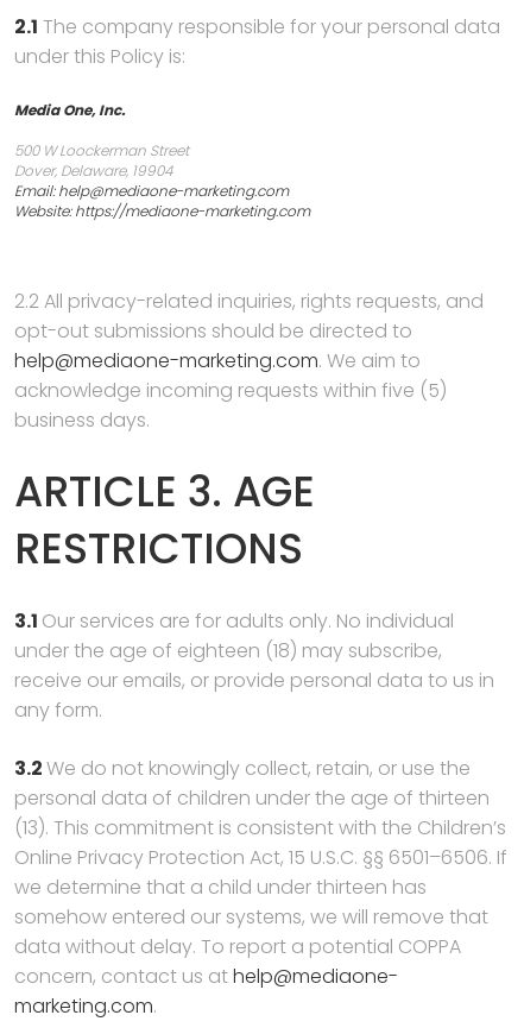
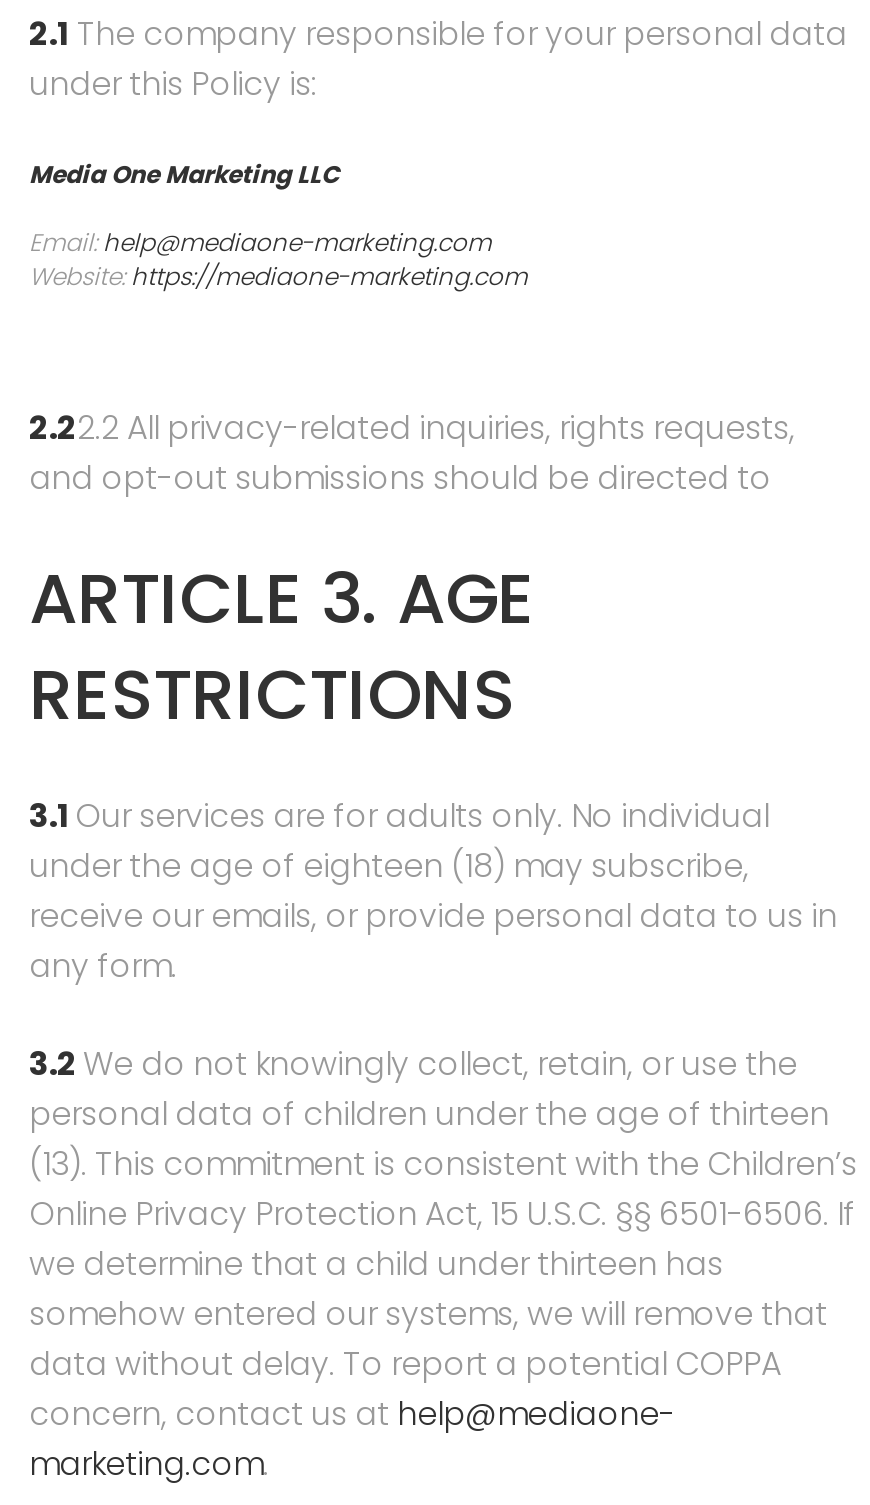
[14,99,189,180] Media One, Inc. | 500 W Loockerman Street | Dover, Delaware, 19904 -> [29,156,339,190] Media One Marketing LLC
[14,287,484,433] 2.2 All privacy-related inquiries, rights requests, and | opt-out submissions should be directed to | help@mediaone-marketing.com. We aim to | acknowledge incoming requests within five (5) | business days. -> [29,404,795,500] 2.22.2 All privacy-related inquiries, rights requests, | and opt-out submissions should be directed to
[14,843,507,871] Online Privacy Protection Act, 15 U.S.C. §§ 6501–6506. If -> [29,1190,855,1236] Online Privacy Protection Act, 15 U.S.C. §§ 6501-6506. If

